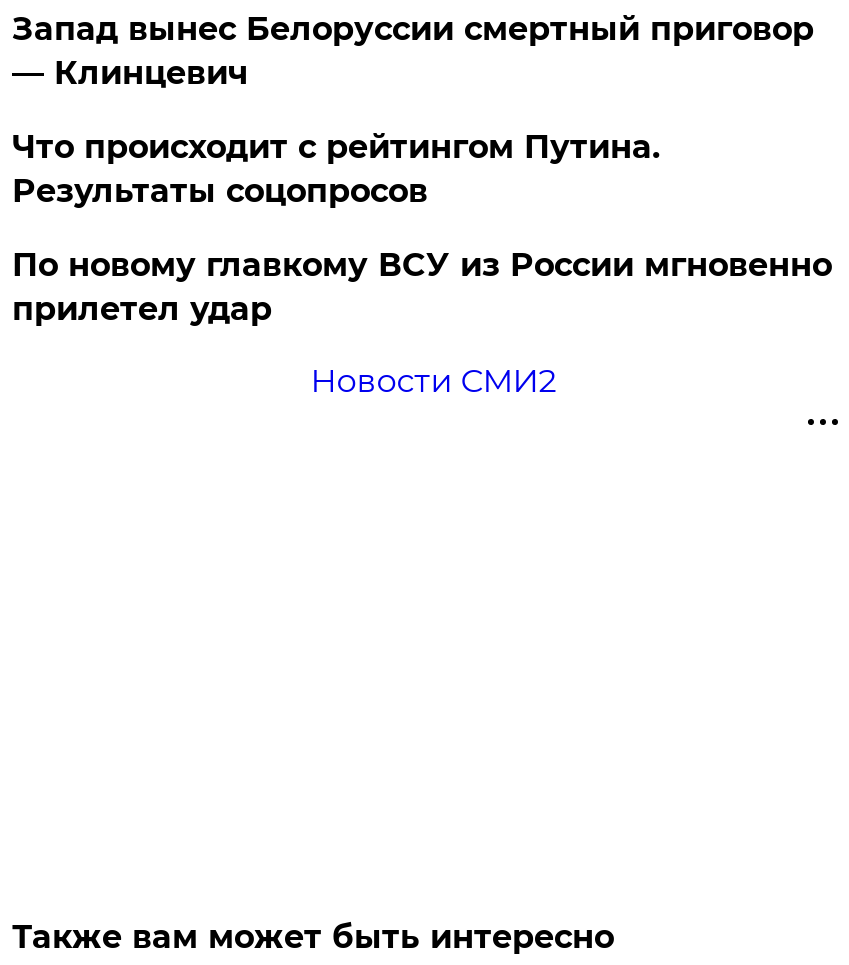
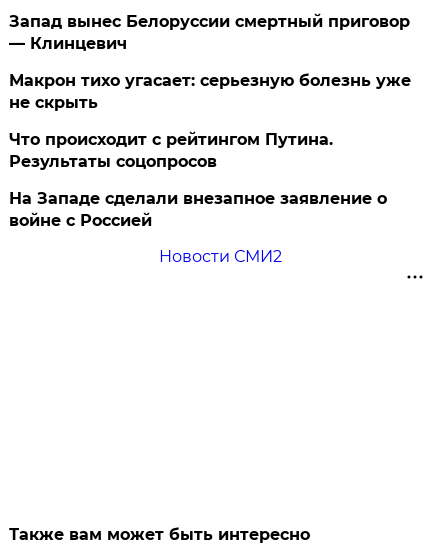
none -> [9,71,411,112] Макрон тихо угасает: серьезную болезнь уже | не скрыть
[12,246,832,328] По новому главкому ВСУ из России мгновенно | прилетел удар -> [9,189,387,230] На Западе сделали внезапное заявление о | войне с Россией

